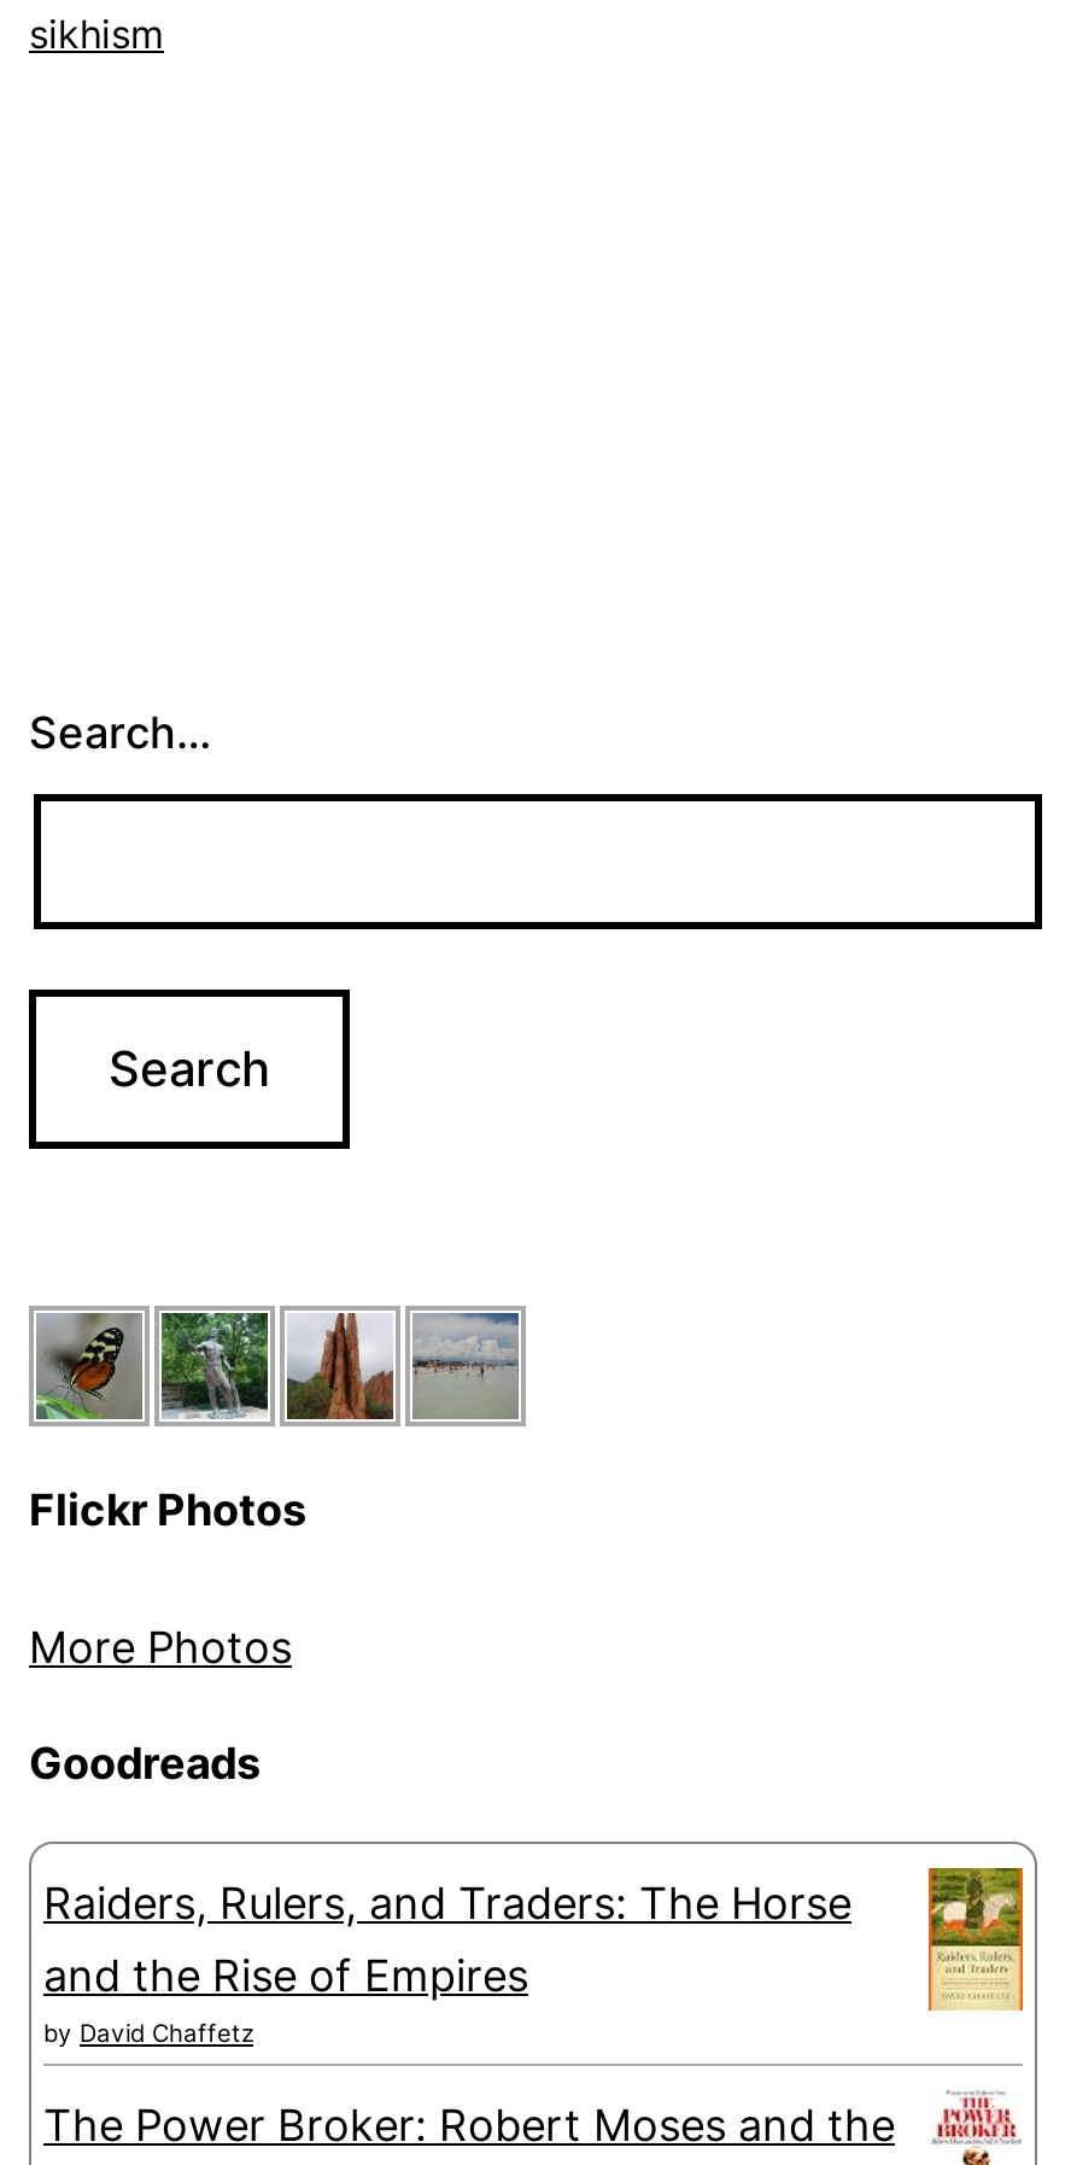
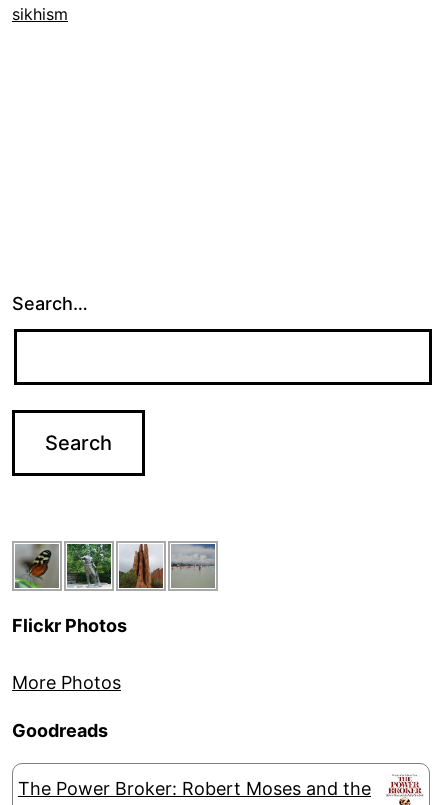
[43,1866,1025,2047] [image] | Raiders, Rulers, and Traders: The Horse | and the Rise of Empires | by David Chaffetz -> none

